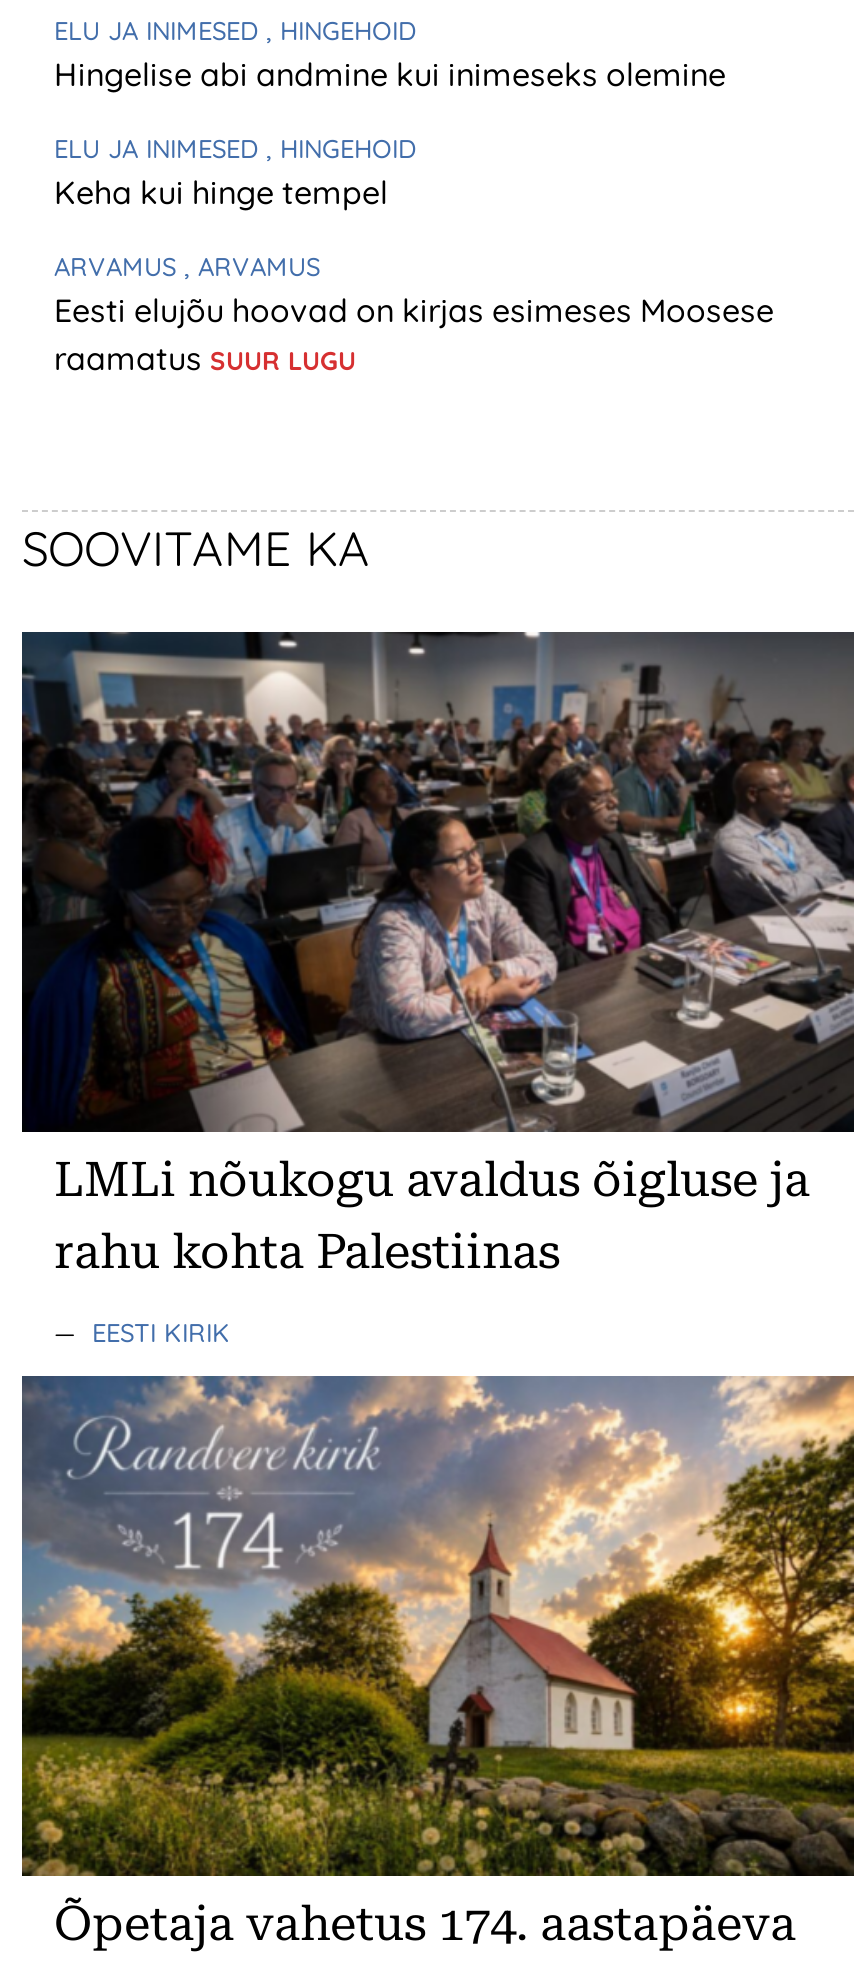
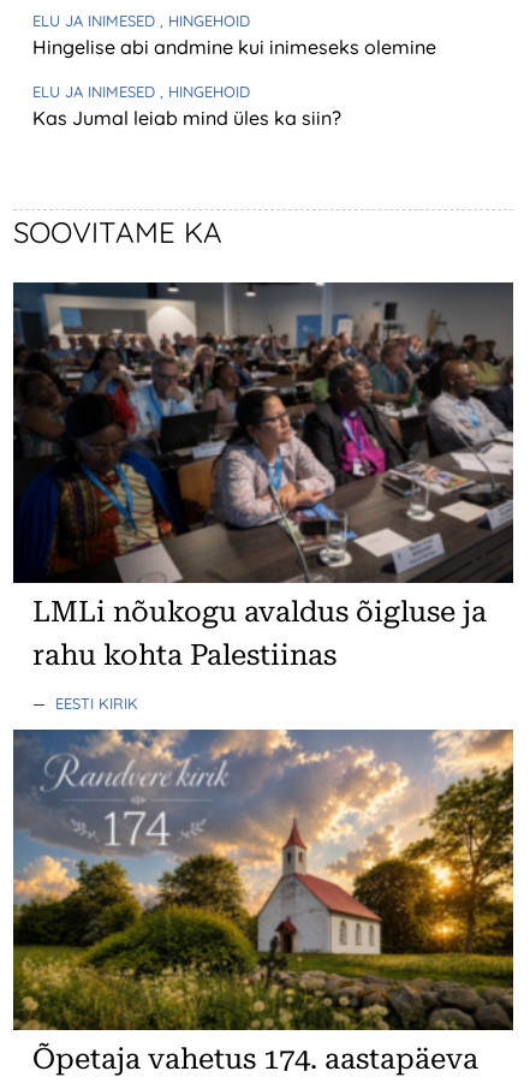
[54,172,782,378] Keha kui hinge tempel | ARVAMUS, ARVAMUS | Eesti elujõu hoovad on kirjas esimeses Moosese | raamatus SUUR LUGU -> [32,106,341,130] Kas Jumal leiab mind üles ka siin?

